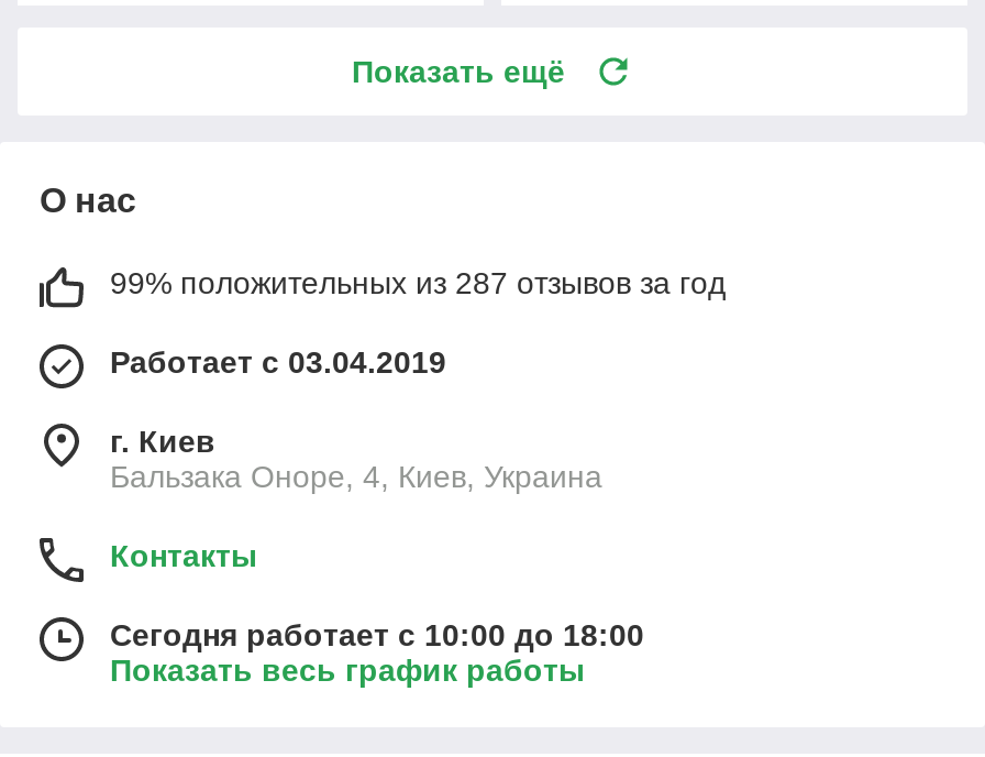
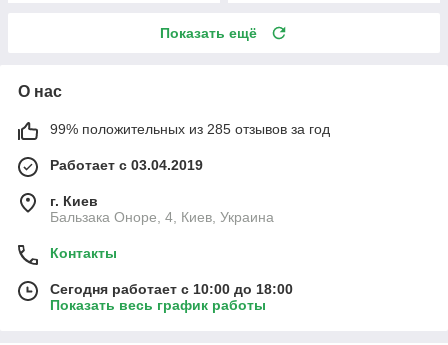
[110,265,726,300] 99% положительных из 287 отзывов за год -> [50,121,330,137] 99% положительных из 285 отзывов за год

